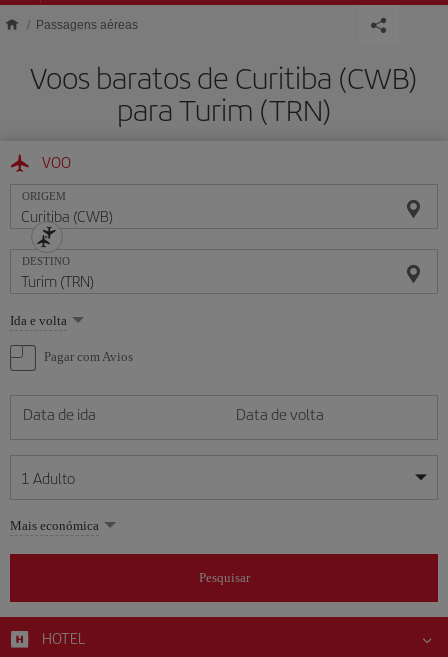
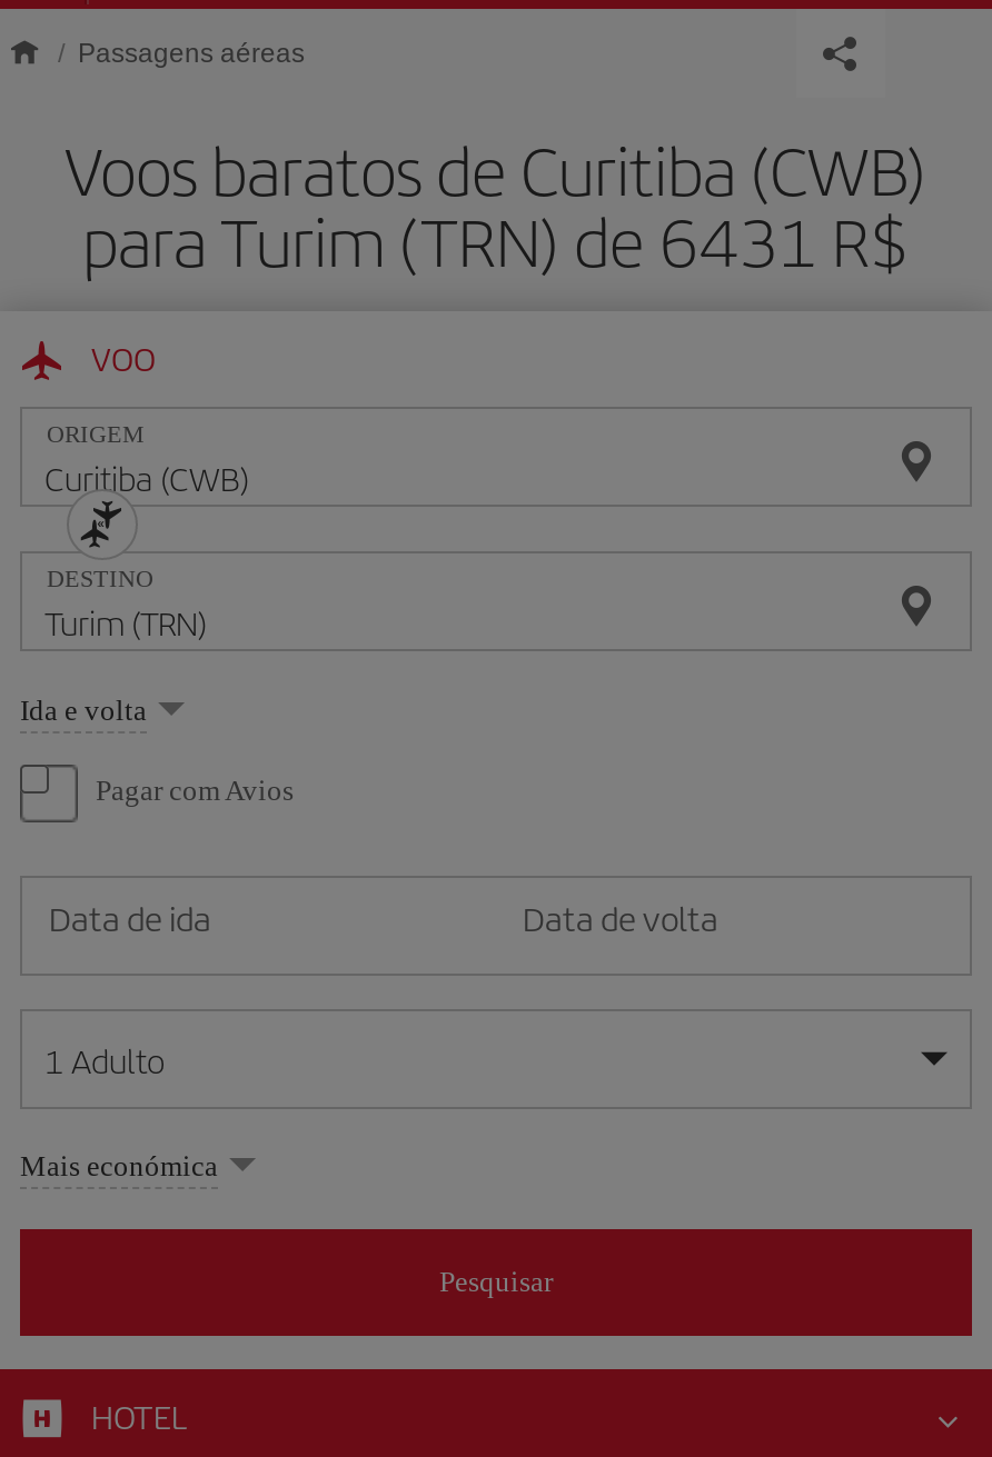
[116,88,331,130] para Turim (TRN) -> [82,193,910,287] para Turim (TRN) de 6431 R$

